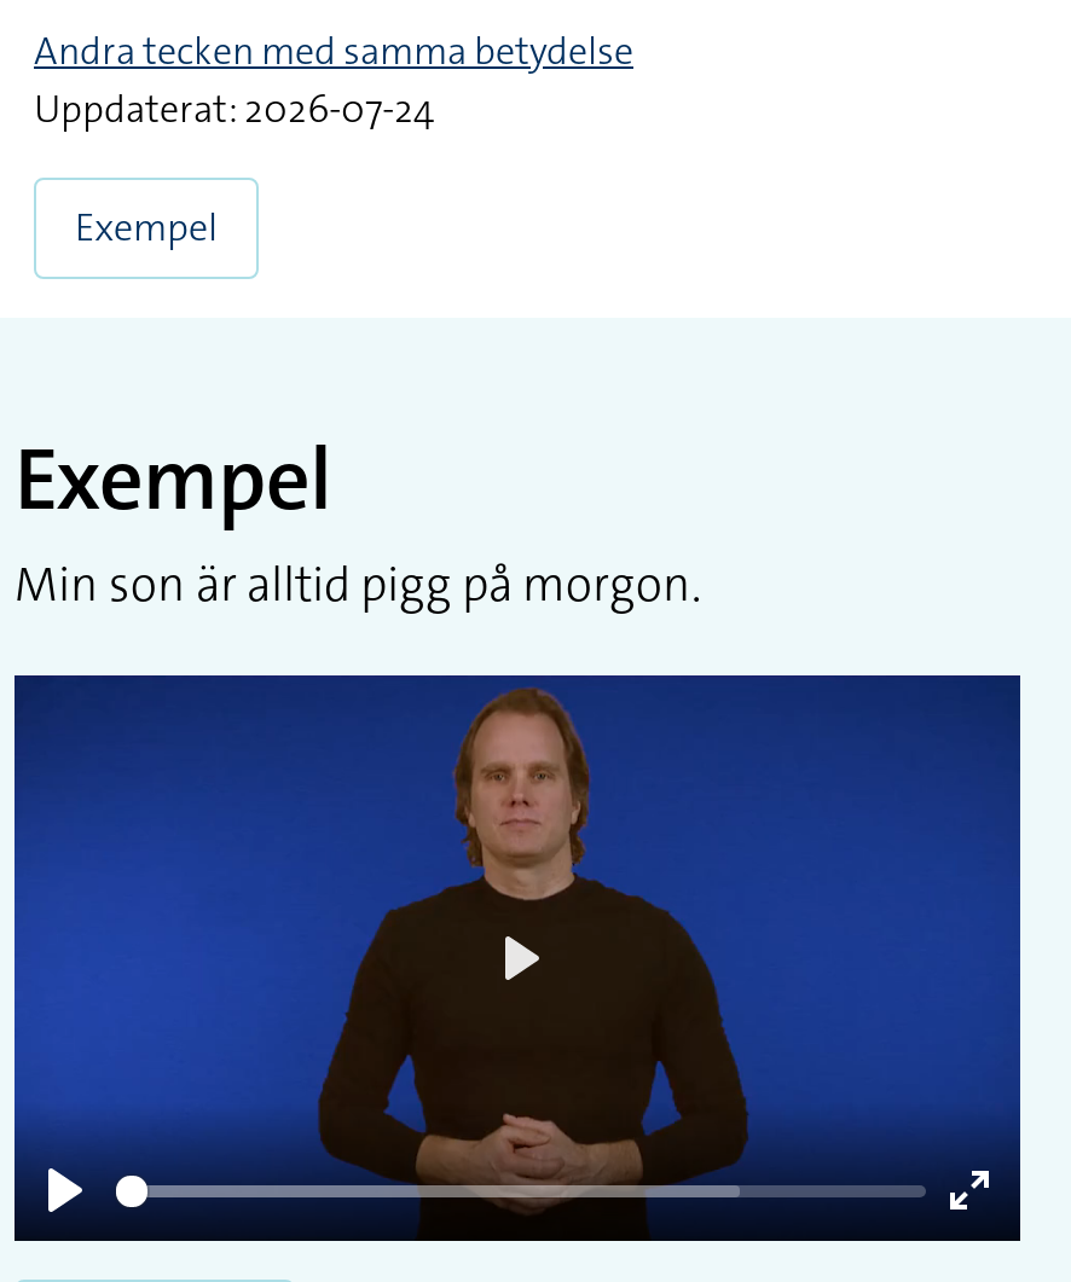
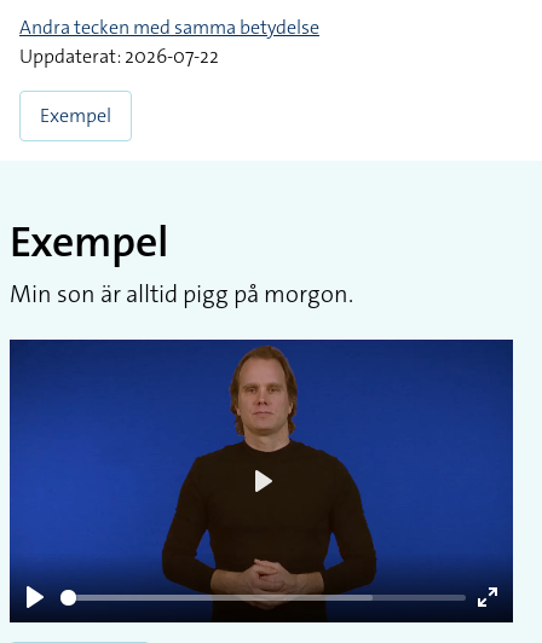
[34,83,435,134] Uppdaterat: 2026-07-24 -> [19,44,219,69] Uppdaterat: 2026-07-22

